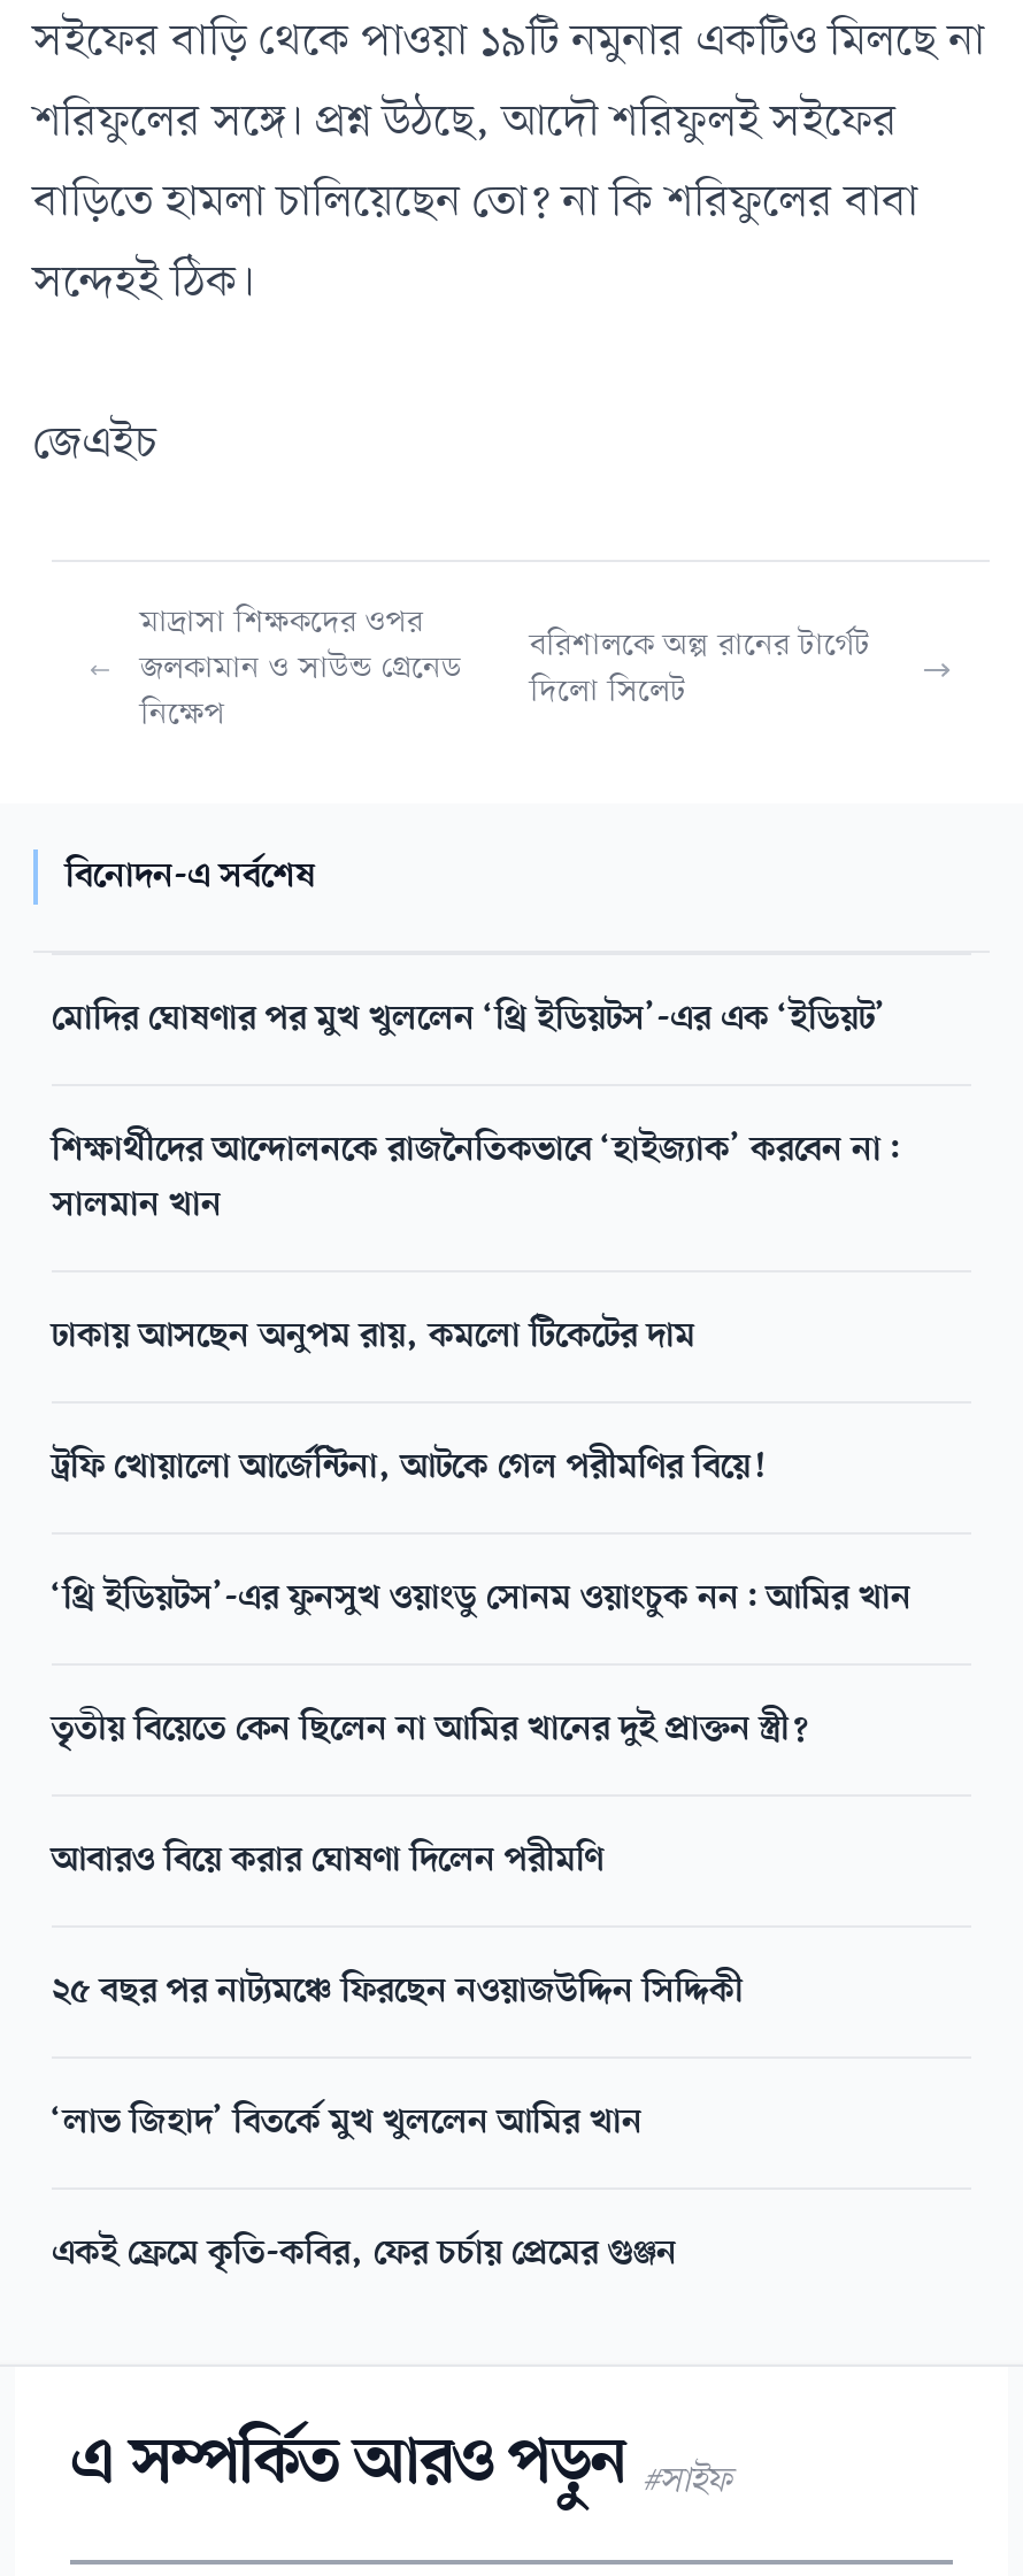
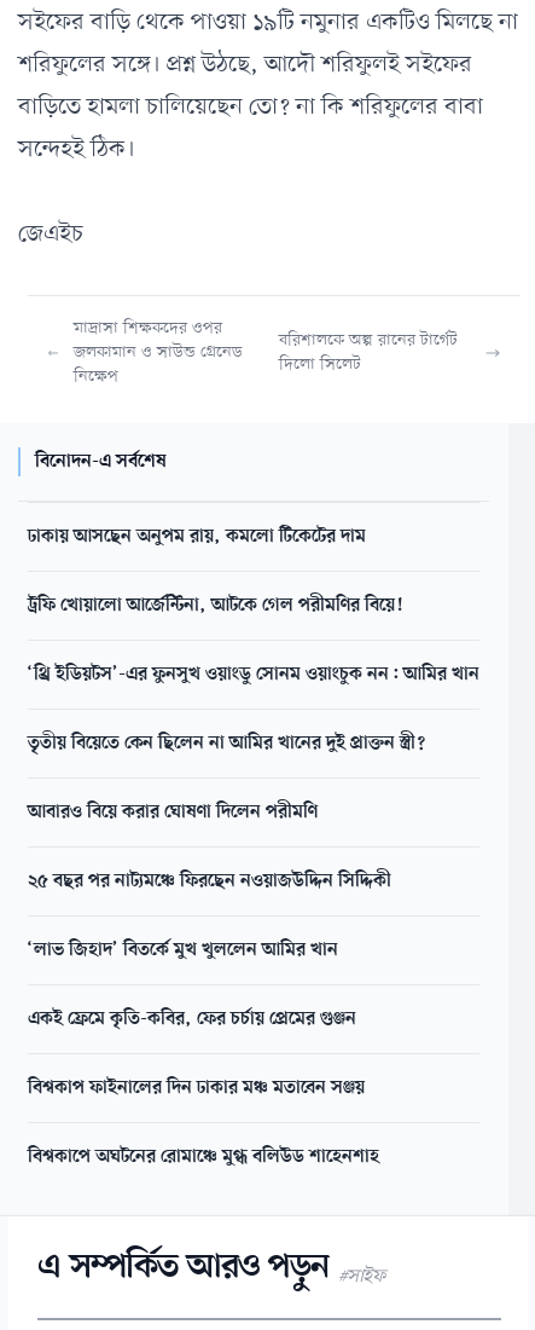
[52,994,900,1231] মোদির ঘোষণার পর মুখ খুললেন ‘থ্রি ইডিয়টস’-এর এক ‘ইডিয়ট’ | শিক্ষার্থীদের আন্দোলনকে রাজনৈতিকভাবে ‘হাইজ্যাক’ করবেন না: | সালমান খান -> none
moved [52,1312,912,2148] -> [28,524,479,964]: ঢাকায় আসছেন অনুপম রায়, কমলো টিকেটের দাম | ট্রফি খোয়ালো আর্জেন্টিনা, আটকে গেল পরীমণির বিয়ে! | ‘থ্রি ইডিয়টস’-এর ফুনসুখ ওয়াংডু সোনম ওয়াংচুক নন: আমির খান | তৃতীয় বিয়েতে কেন ছিলেন না আমির খানের দুই প্রাক্তন স্ত্রী? | আবারও বিয়ে করার ঘোষণা দিলেন পরীমণি | ২৫ বছর পর নাট্যমঞ্চে ফিরছেন নওয়াজউদ্দিন সিদ্দিকী | ‘লাভ জিহাদ’ বিতর্কে মুখ খুললেন আমির খান
none -> [28,1075,379,1170] বিশ্বকাপ ফাইনালের দিন ঢাকার মঞ্চ মতাবেন সঞ্জয় | বিশ্বকাপে অঘটনের রোমাঞ্চে মুগ্ধ বলিউড শাহেনশাহ

